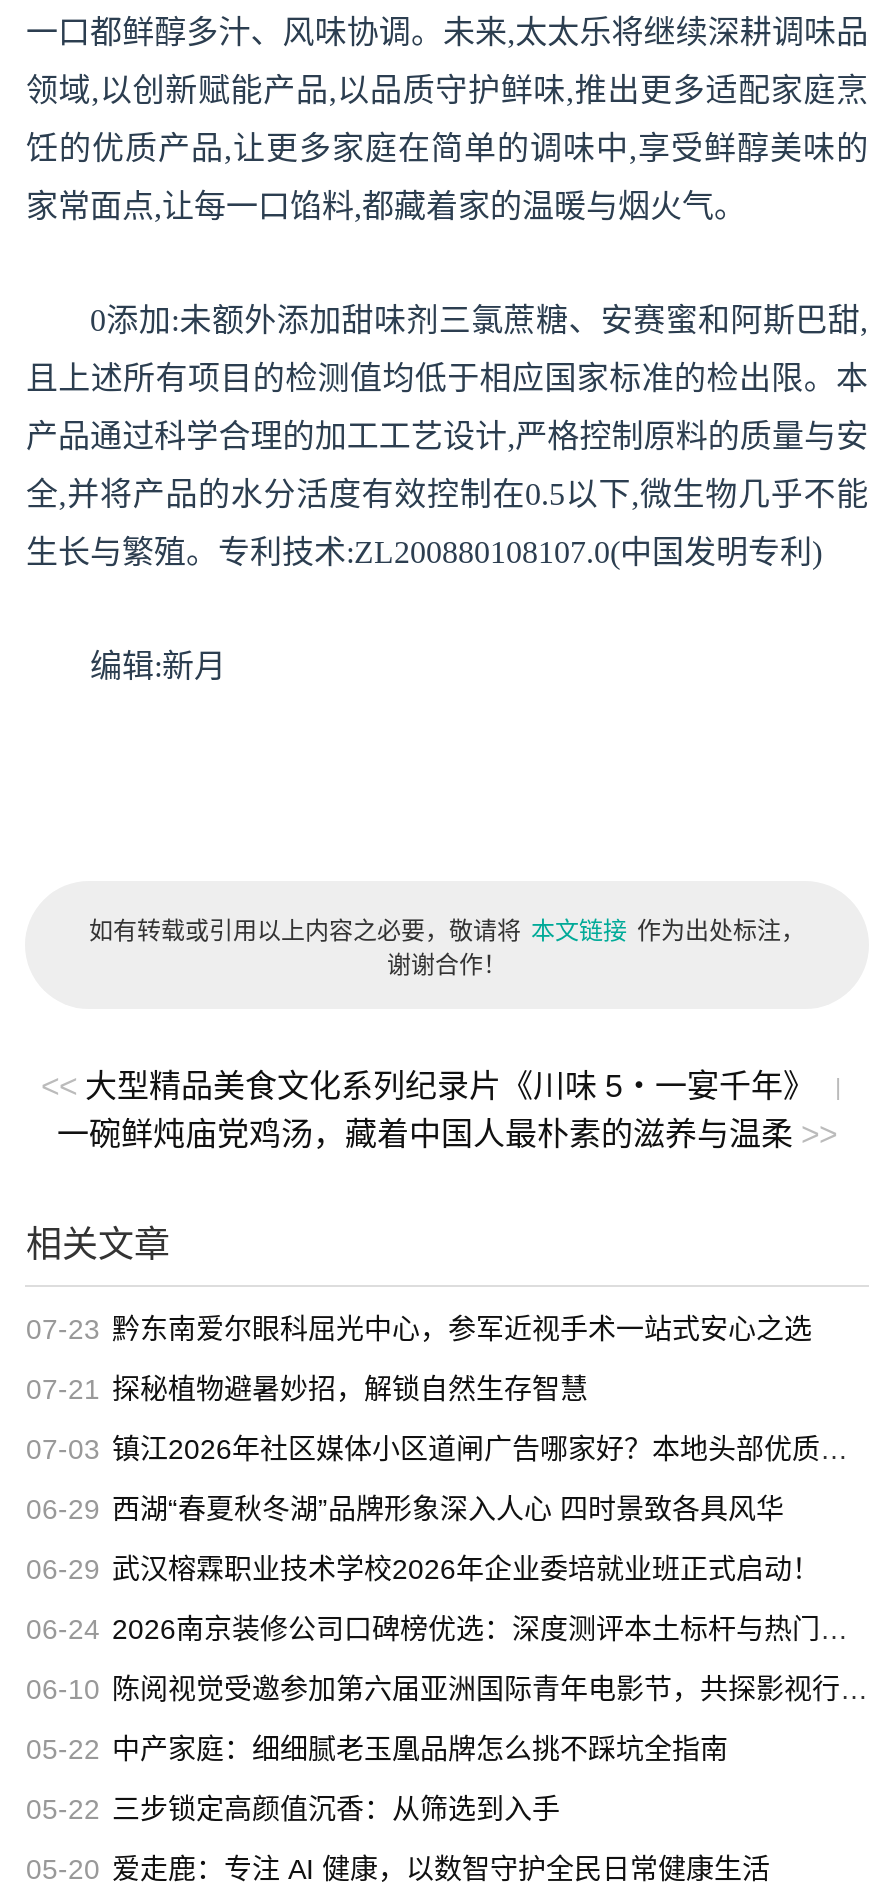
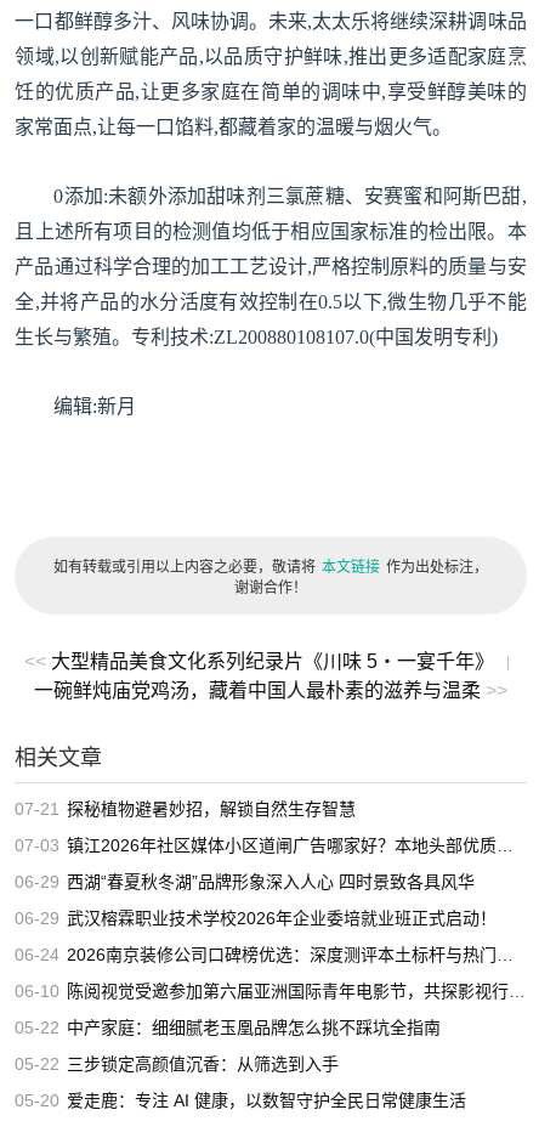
[26,1314,812,1346] 07-23 黔东南爱尔眼科屈光中心，参军近视手术一站式安心之选 -> none

